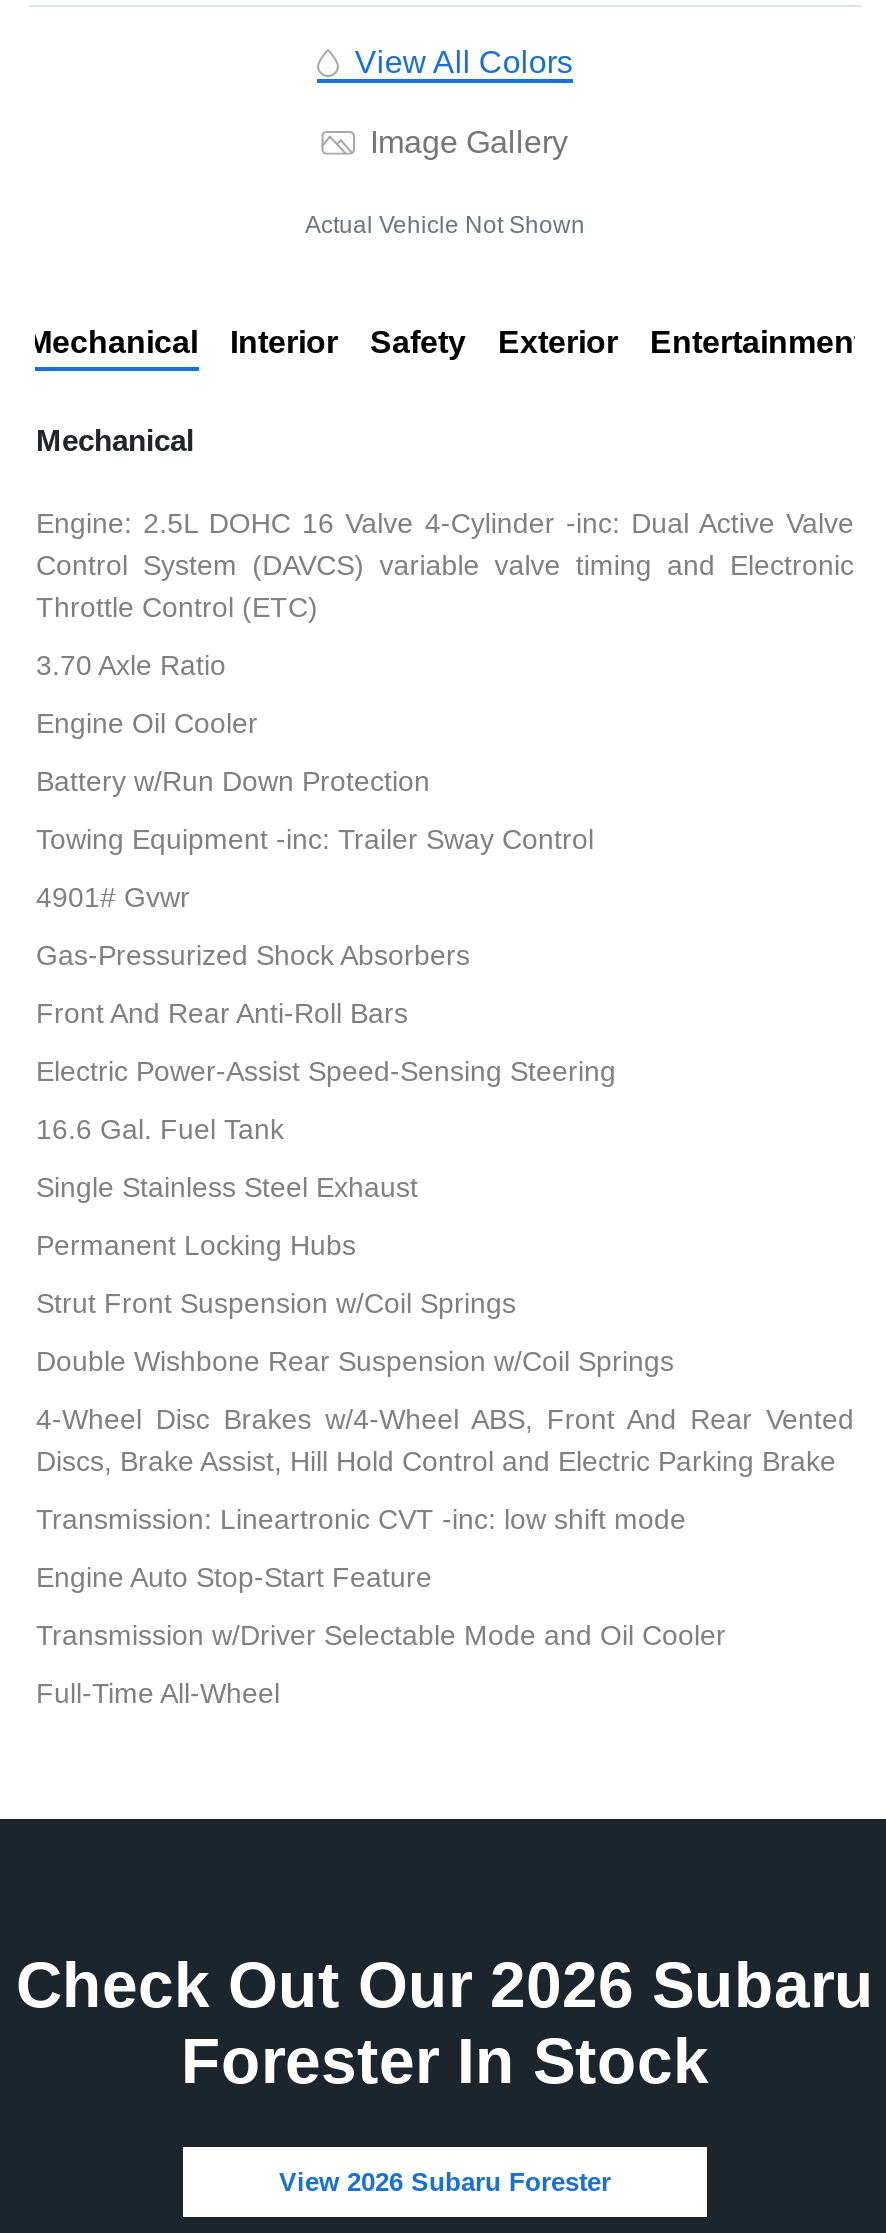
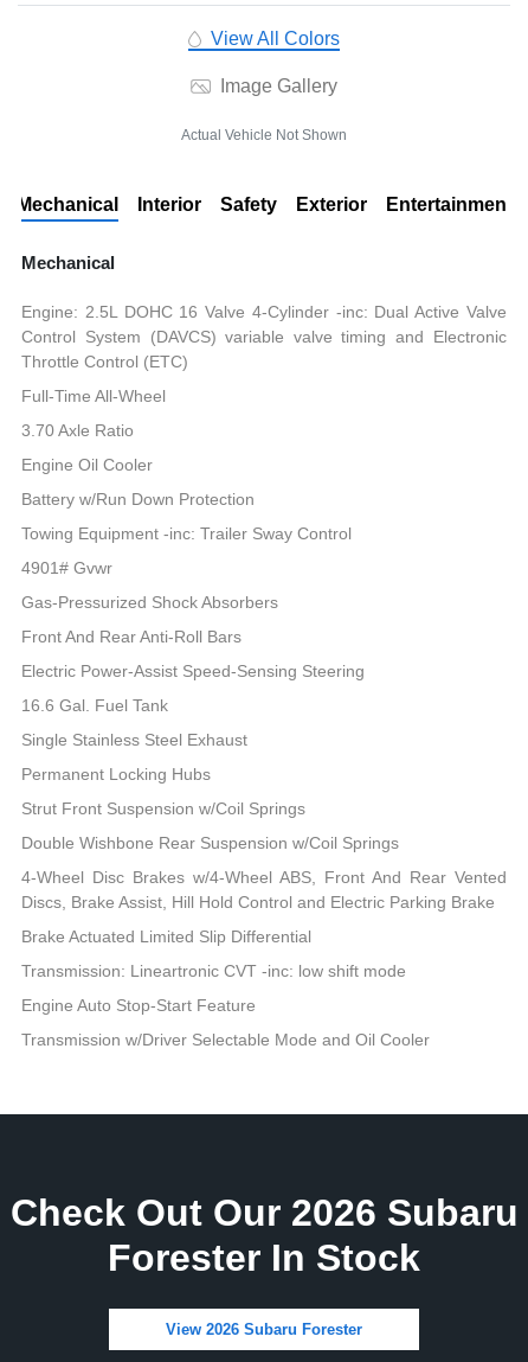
none -> [22,926,312,945] Brake Actuated Limited Slip Differential
moved [36,1502,726,1650] -> [22,961,430,1048]: Transmission: Lineartronic CVT -inc: low shift mode | Engine Auto Stop-Start Feature | Transmission w/Driver Selectable Mode and Oil Cooler
moved [36,1676,280,1708] -> [22,386,166,405]: Full-Time All-Wheel

